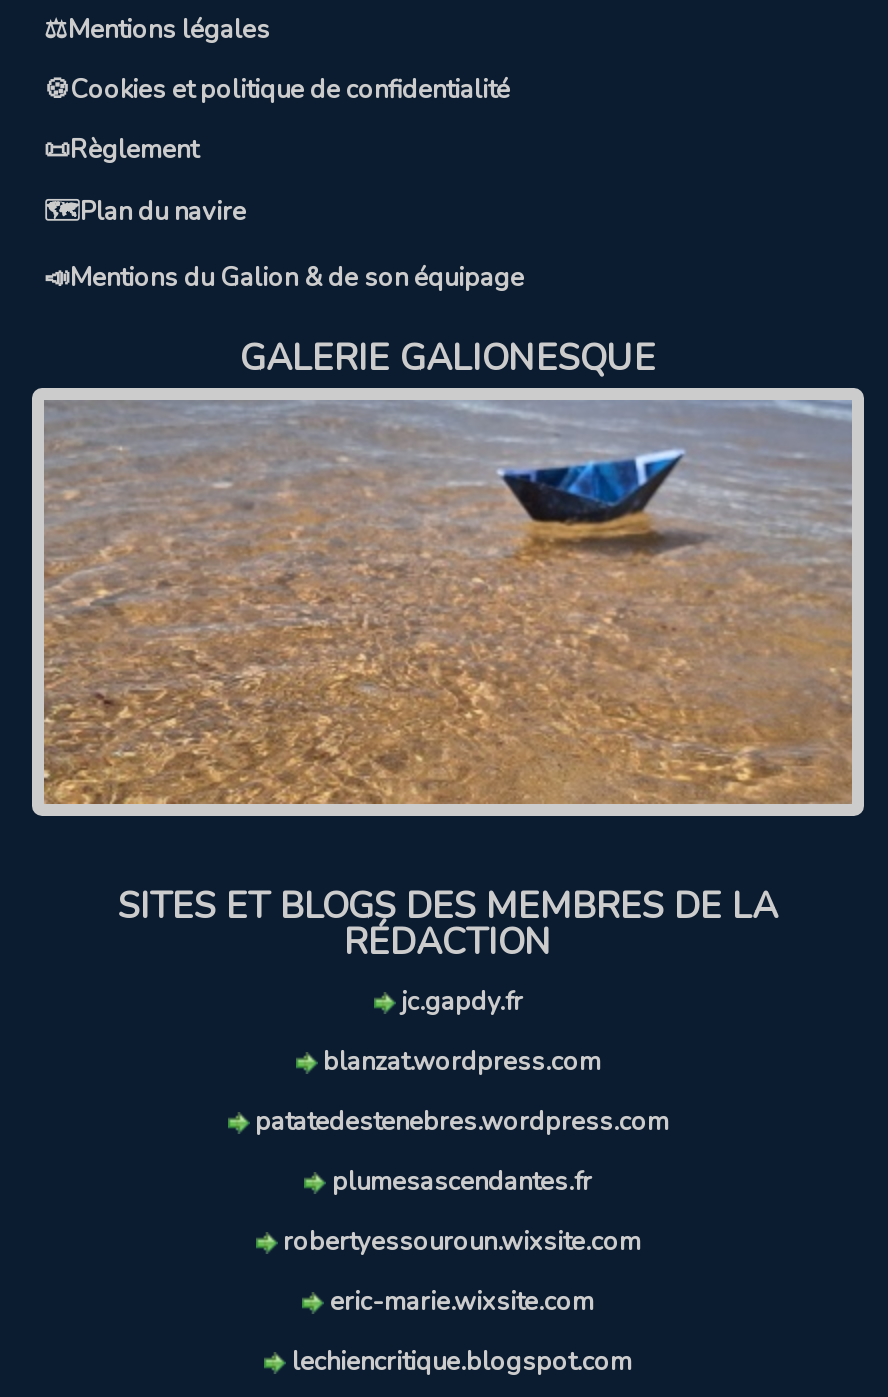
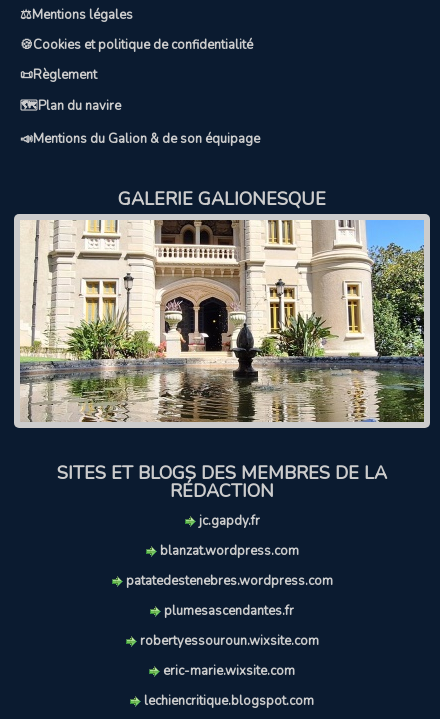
[42,398,854,806] [image] -> [20,219,425,423] [image]

